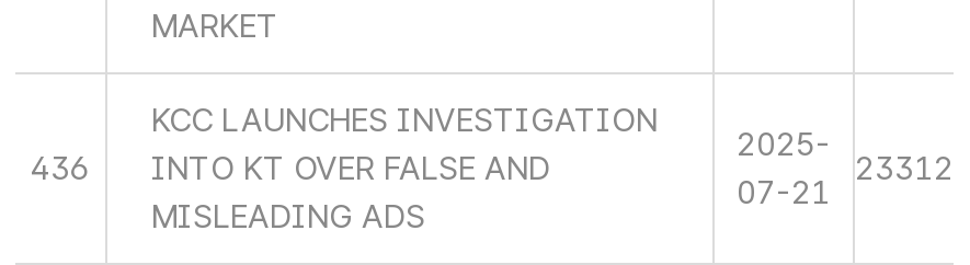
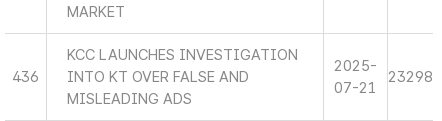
[855,149,954,188] 23312 -> [388,68,433,86] 23298

